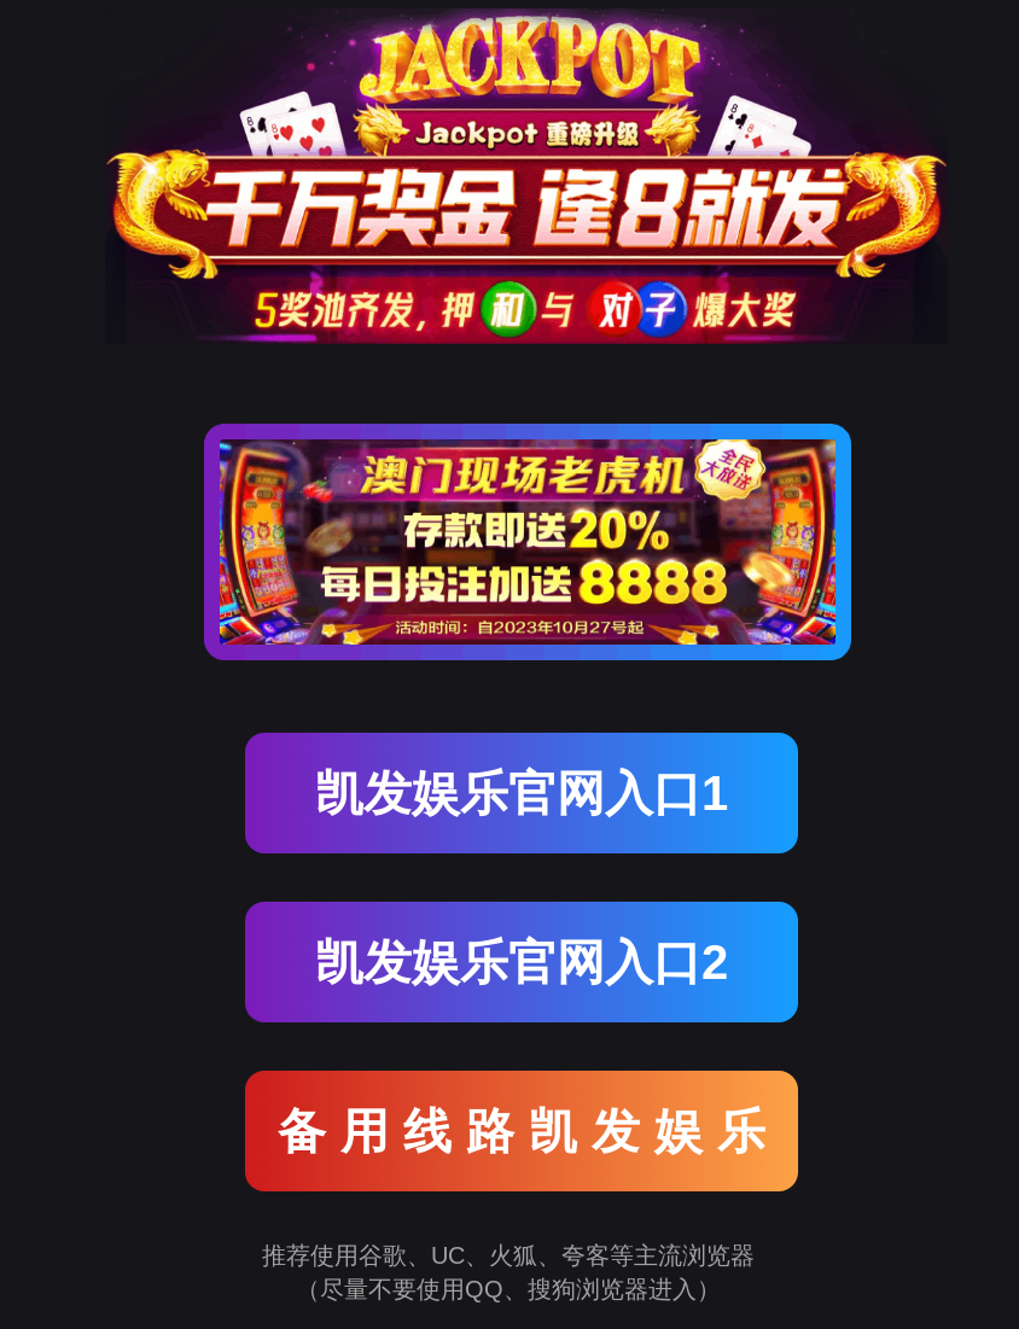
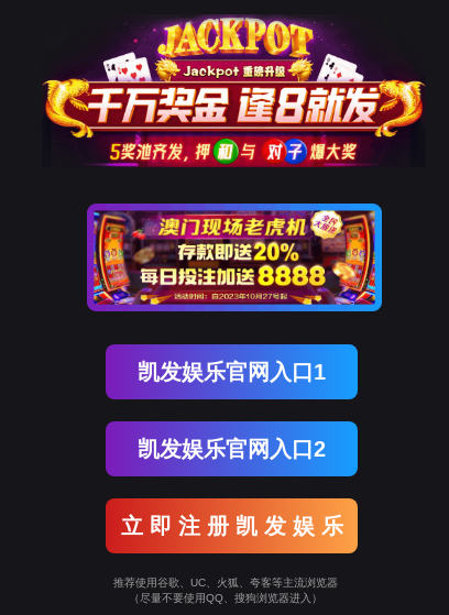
[278,1104,765,1157] 备 用 线 路 凯 发 娱 乐 -> [121,514,343,538] 立 即 注 册 凯 发 娱 乐

